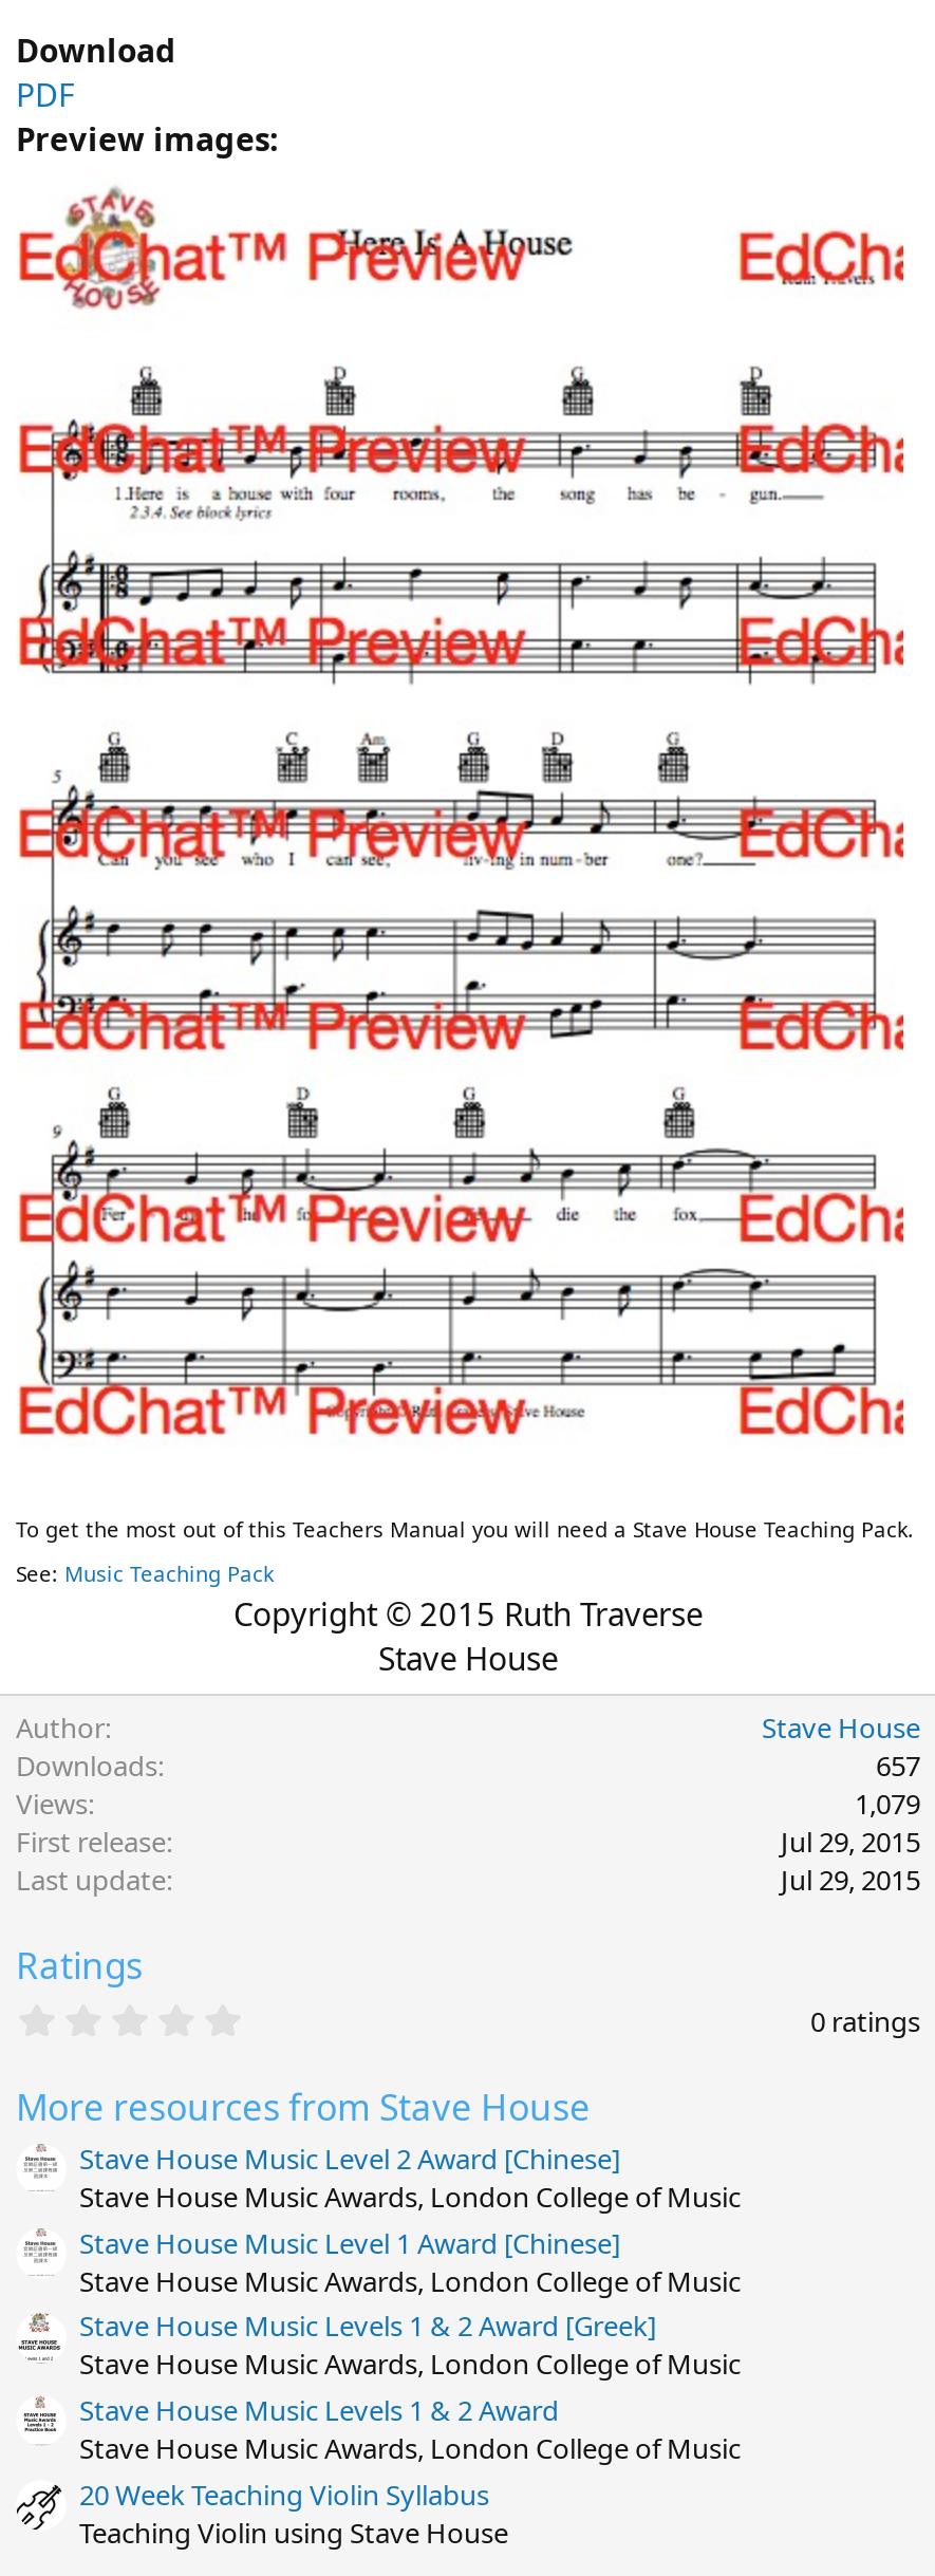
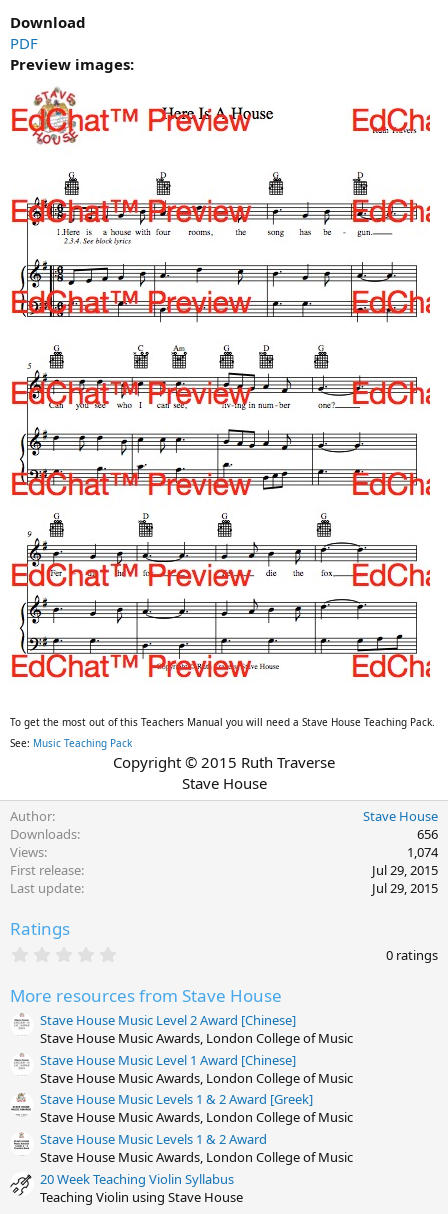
[876,1747,920,1785] 657 -> [417,825,438,843] 656
[855,1785,920,1823] 1,079 -> [407,843,438,861] 1,074

